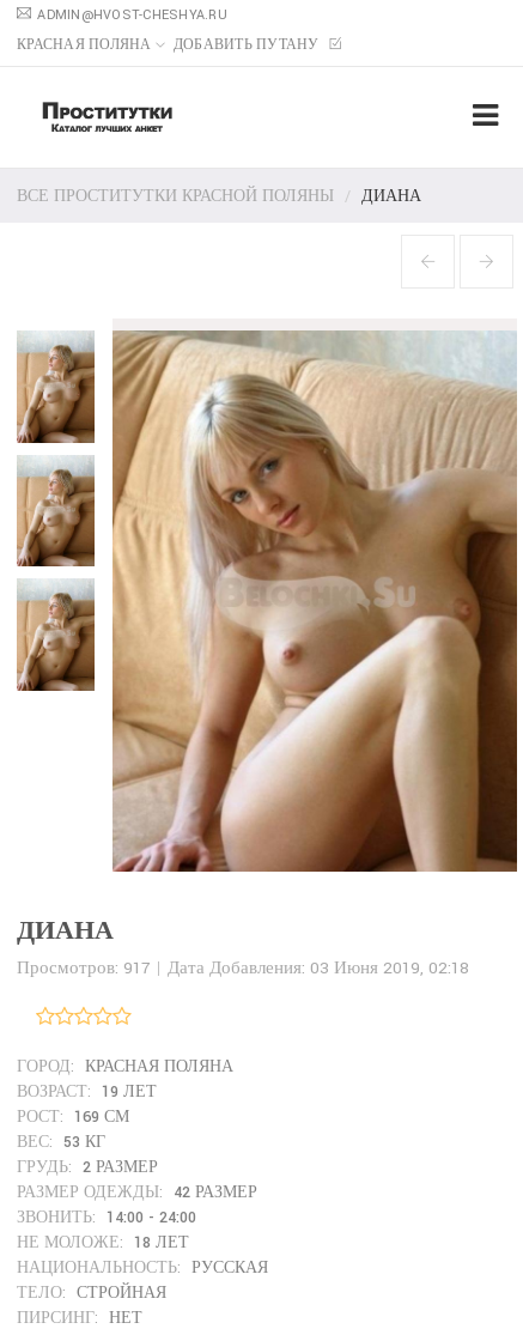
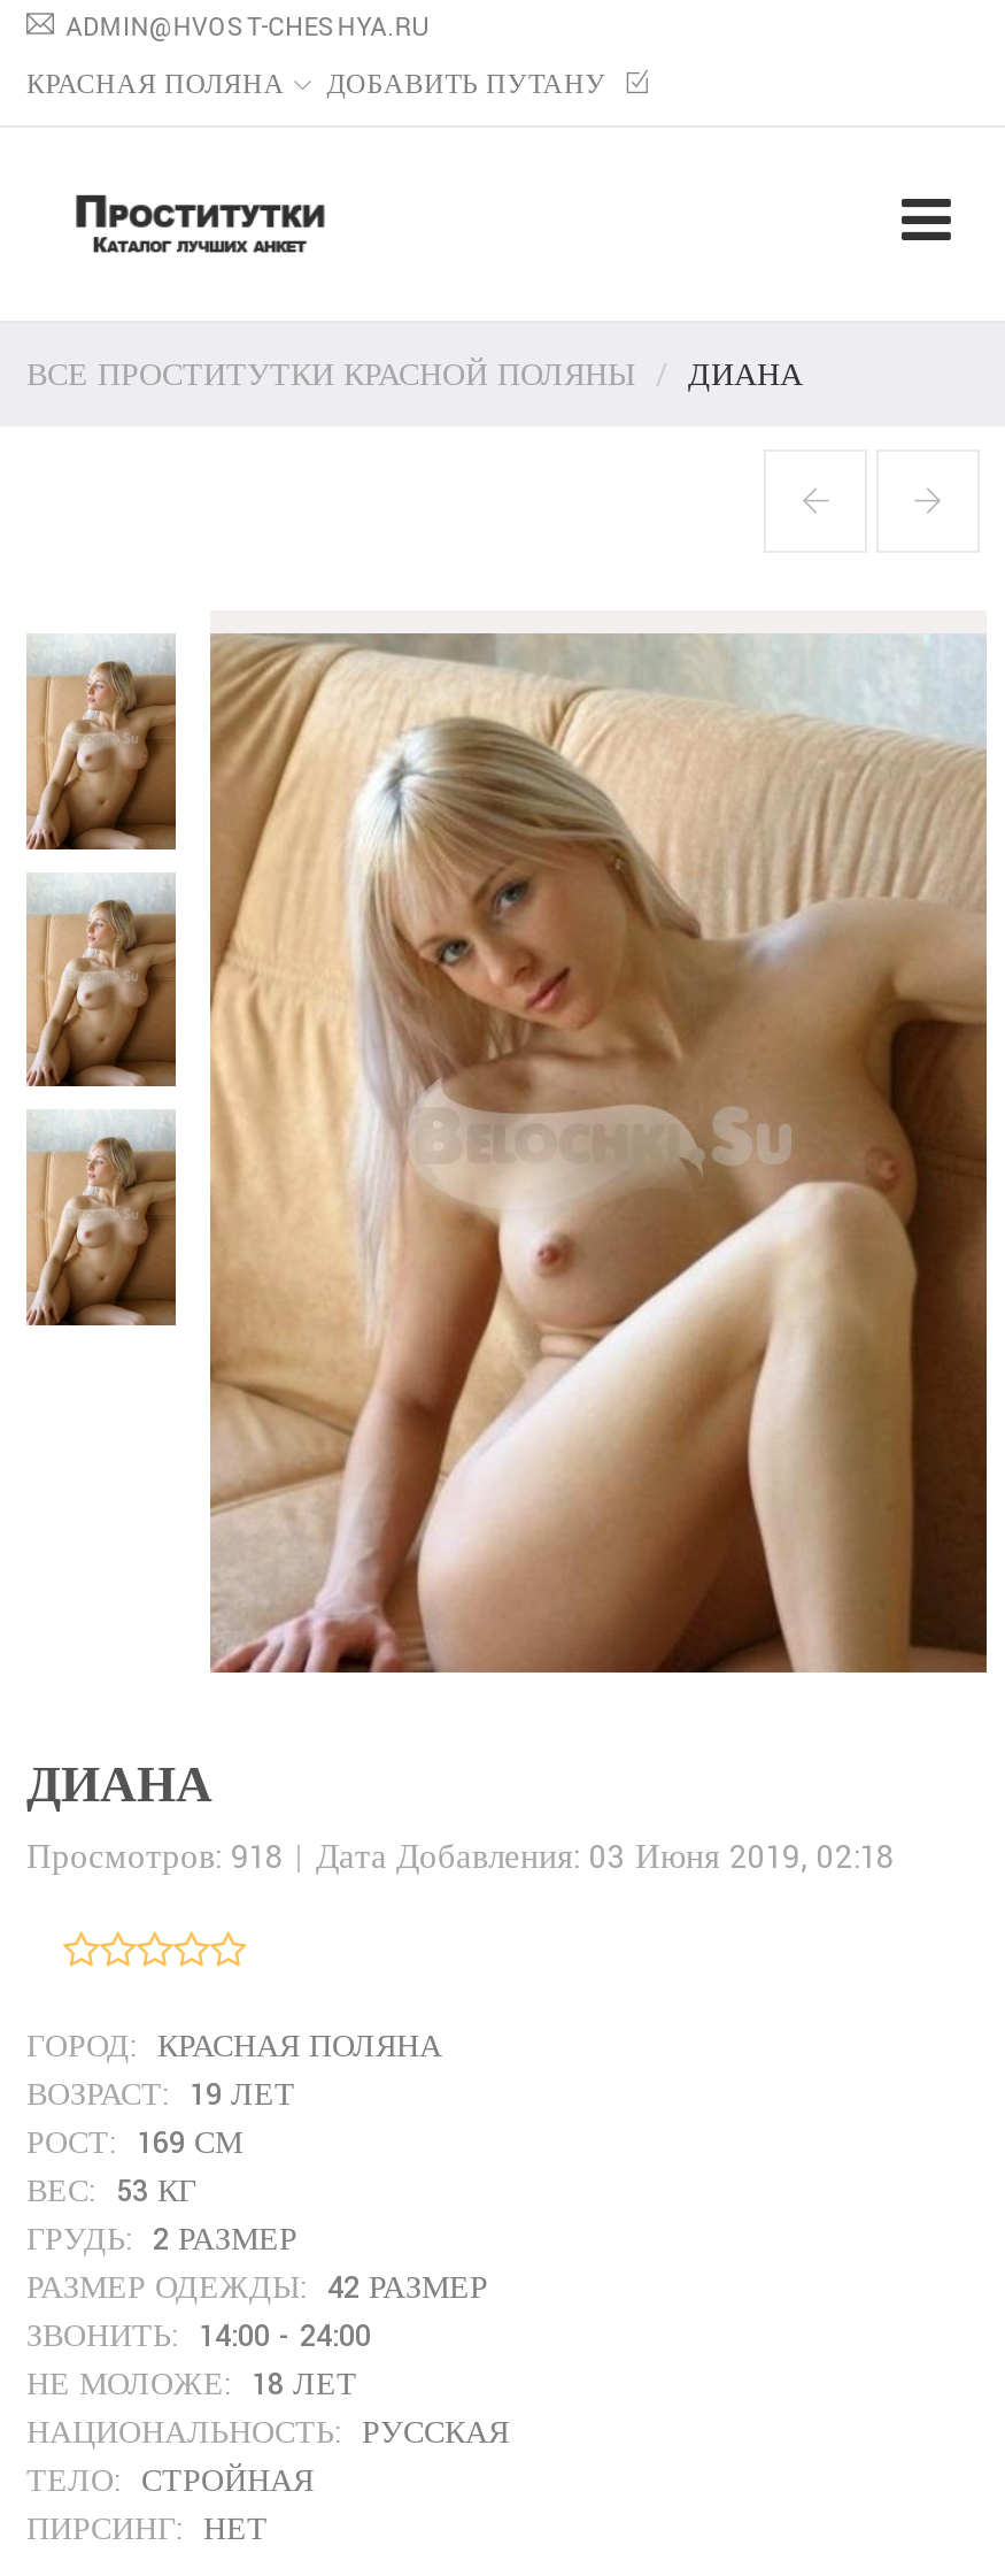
[17,956,469,979] Просмотров: 917 Дата Добавления: 03 Июня 2019, 02:18 -> [26,1835,895,1879] Просмотров: 918 Дата Добавления: 03 Июня 2019, 02:18

